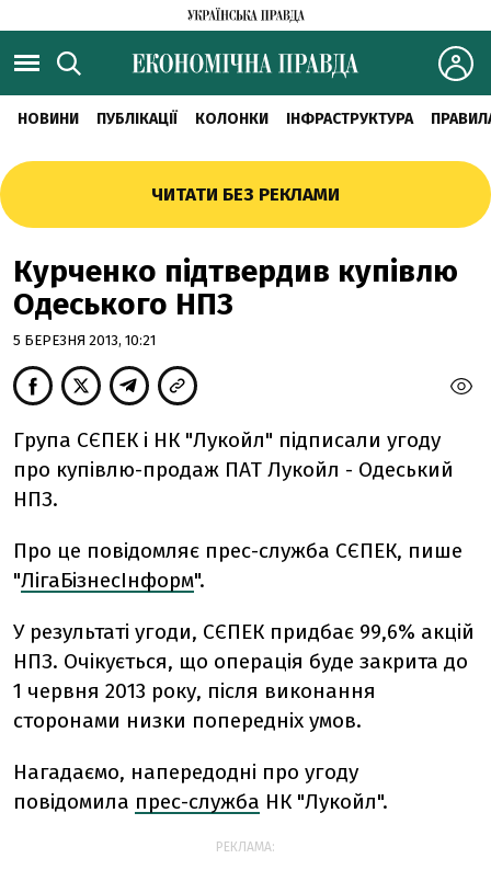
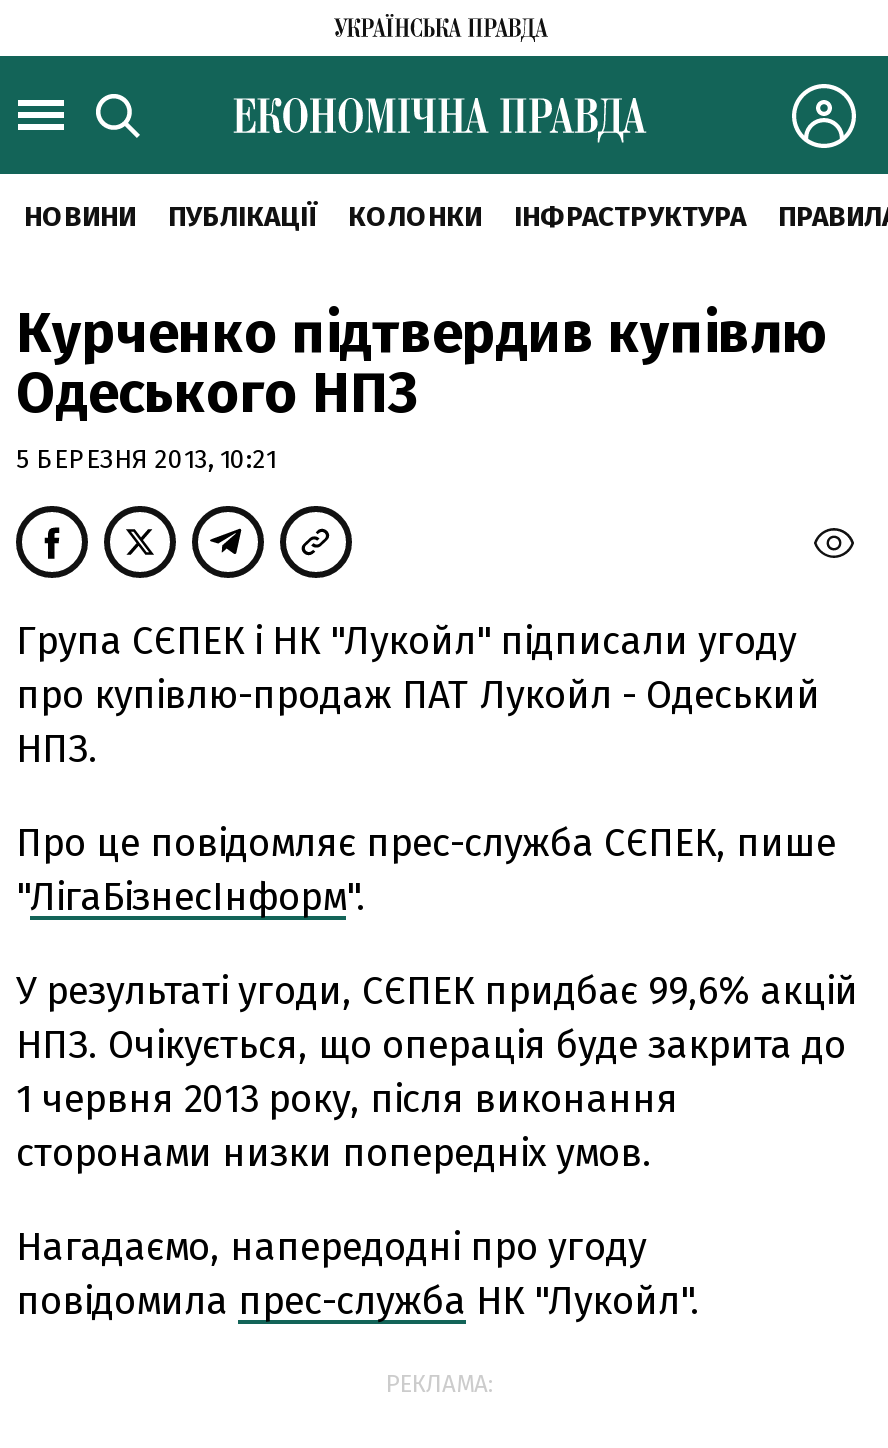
[151,183,340,206] ЧИТАТИ БЕЗ РЕКЛАМИ -> none

